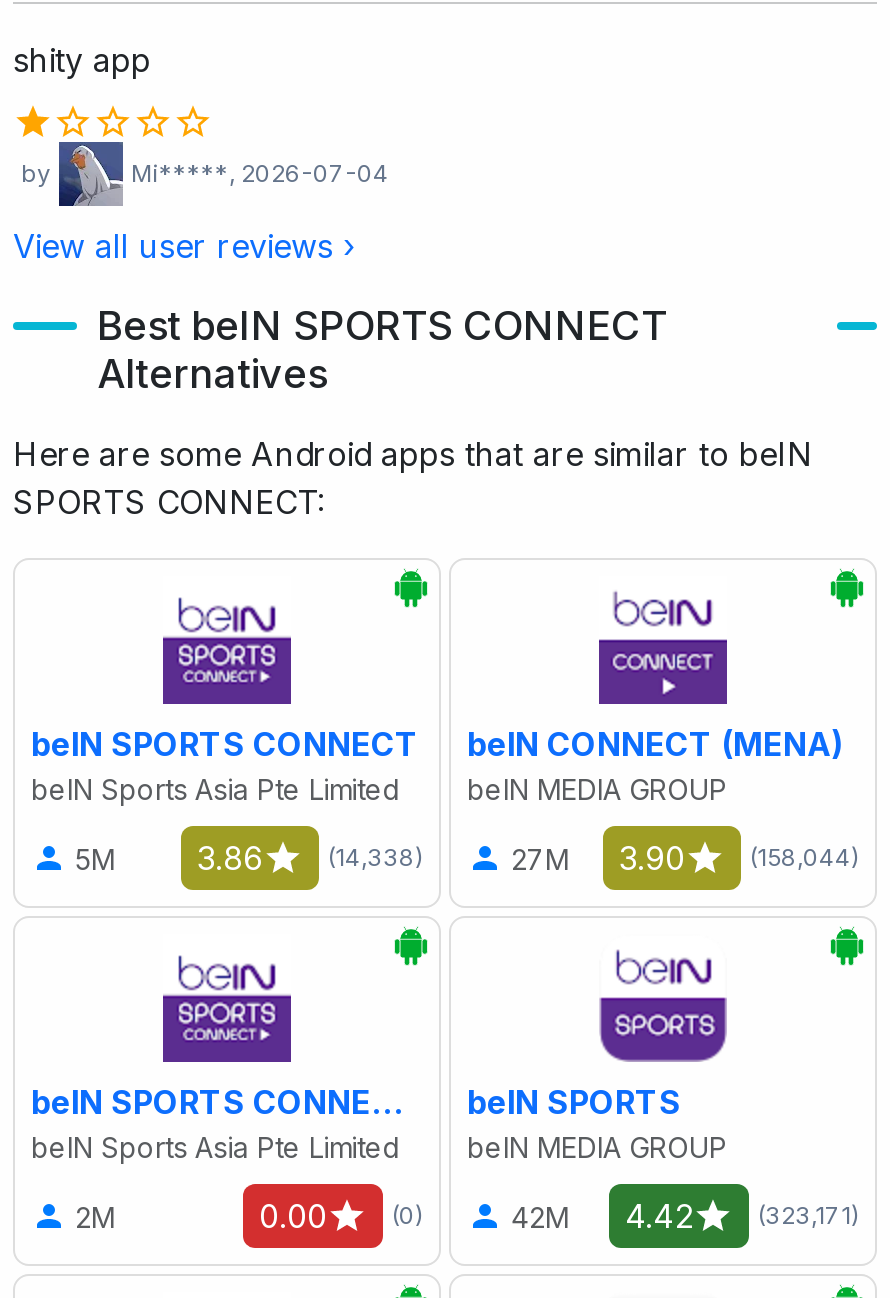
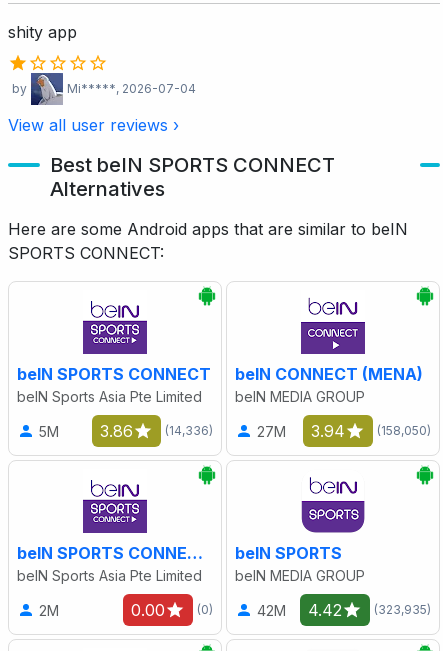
[327,843,423,873] (14,338) -> [165,423,213,438] (14,336)
[511,839,685,879] 27M 3.90 -> [257,421,345,441] 27M 3.94
[749,843,859,873] (158,044) -> [377,423,431,438] (158,050)
[757,1201,859,1231] (323,171) -> [374,602,431,617] (323,935)

